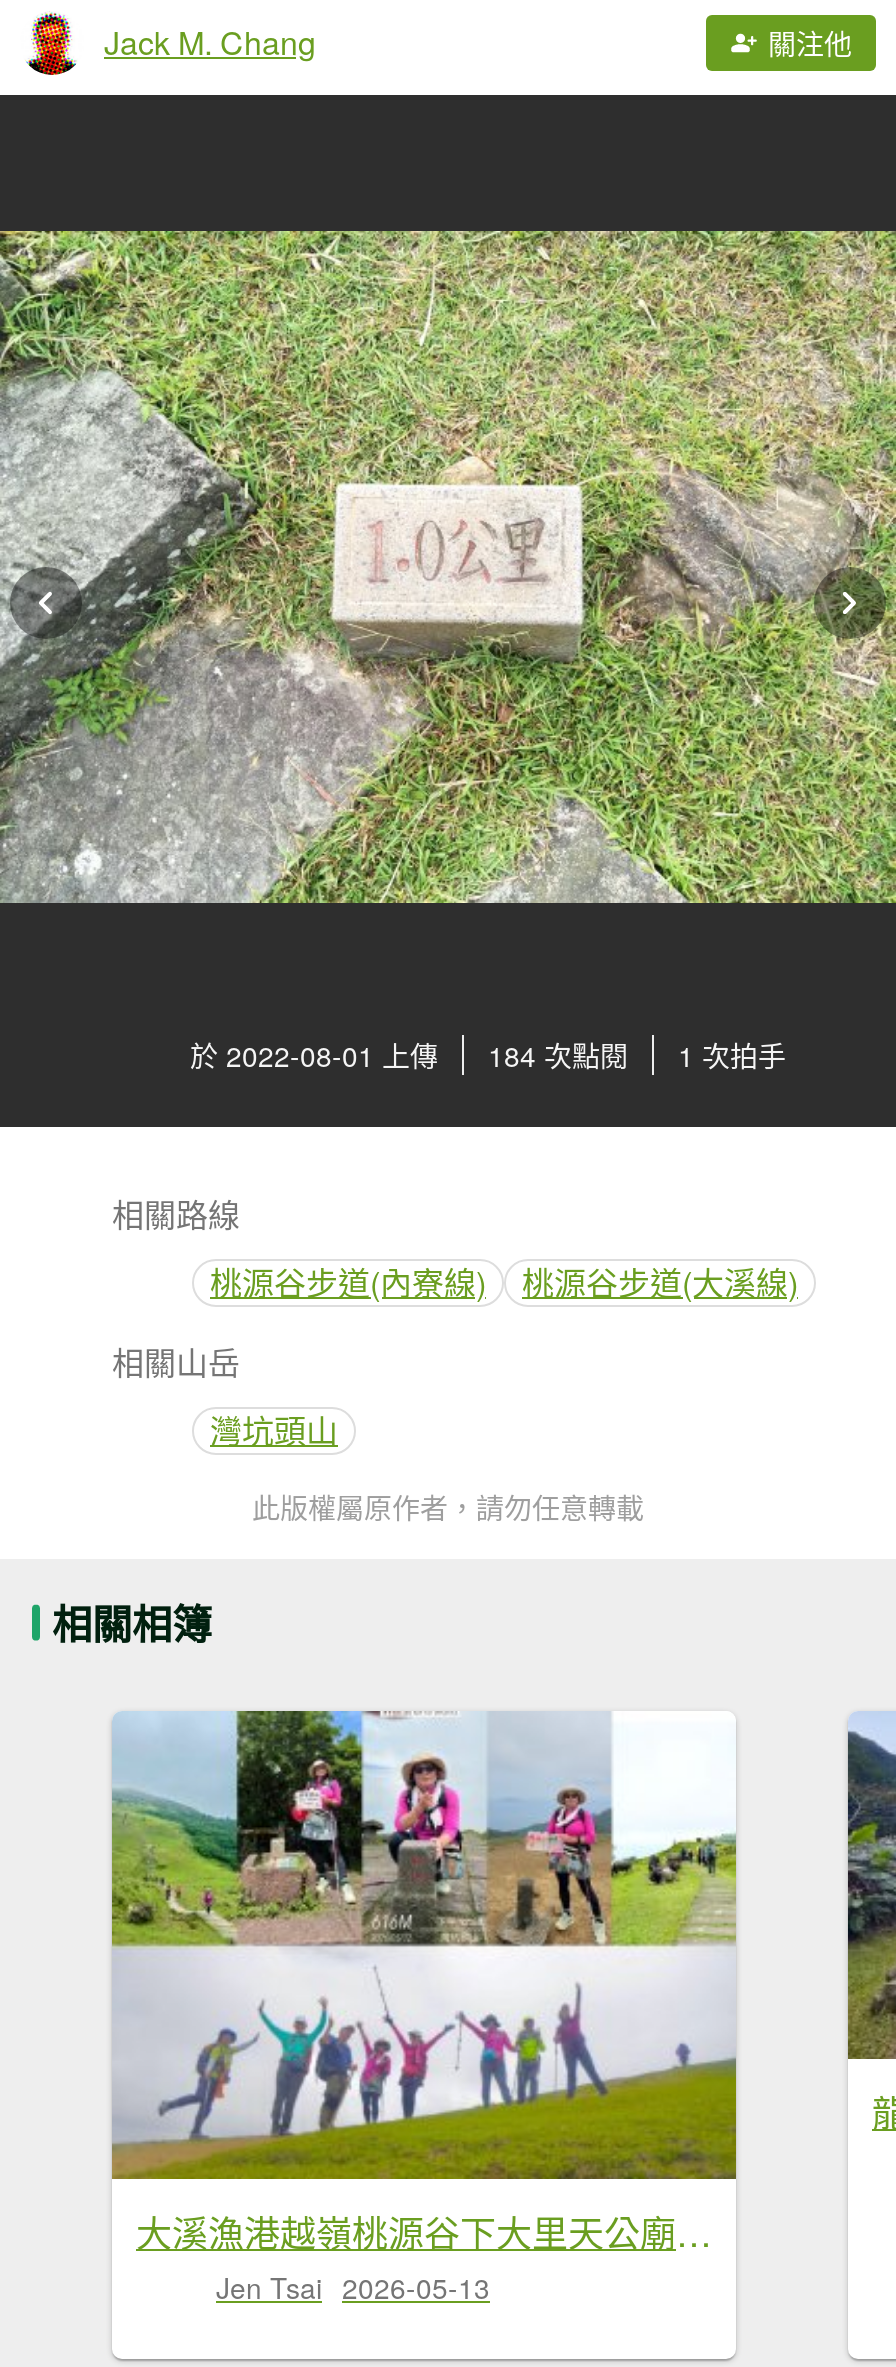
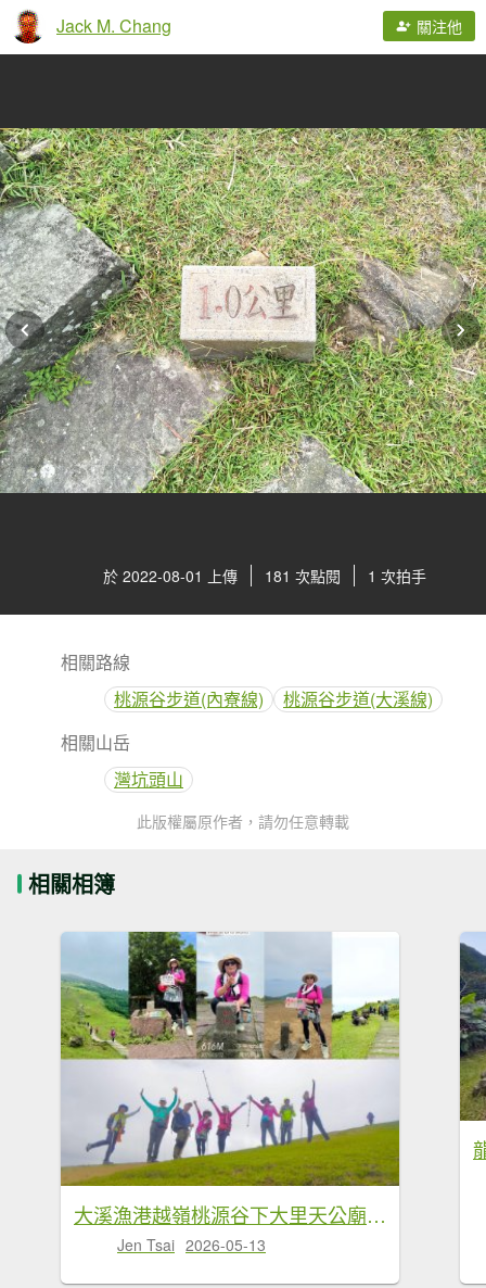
[190,1035,786,1075] 於 2022-08-01 上傳 184 次點閱 1 次拍手 -> [103,565,426,586] 於 2022-08-01 上傳 181 次點閱 1 次拍手

